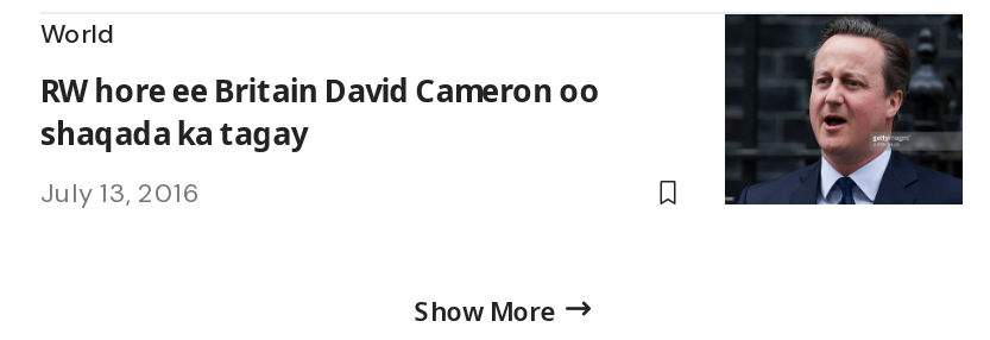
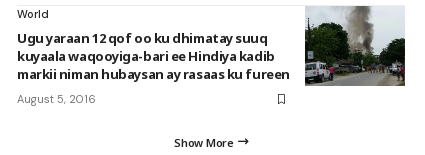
[723,12,965,207] [image] -> [305,6,405,87] [image]
[40,70,600,155] RW hore ee Britain David Cameron oo | shaqada ka tagay -> [17,29,290,83] Ugu yaraan 12 qof oo ku dhimatay suuq | kuyaala waqooyiga-bari ee Hindiya kadib | markii niman hubaysan ay rasaas ku fureen
[40,177,202,210] July 13, 2016 -> [17,92,96,106] August 5, 2016

